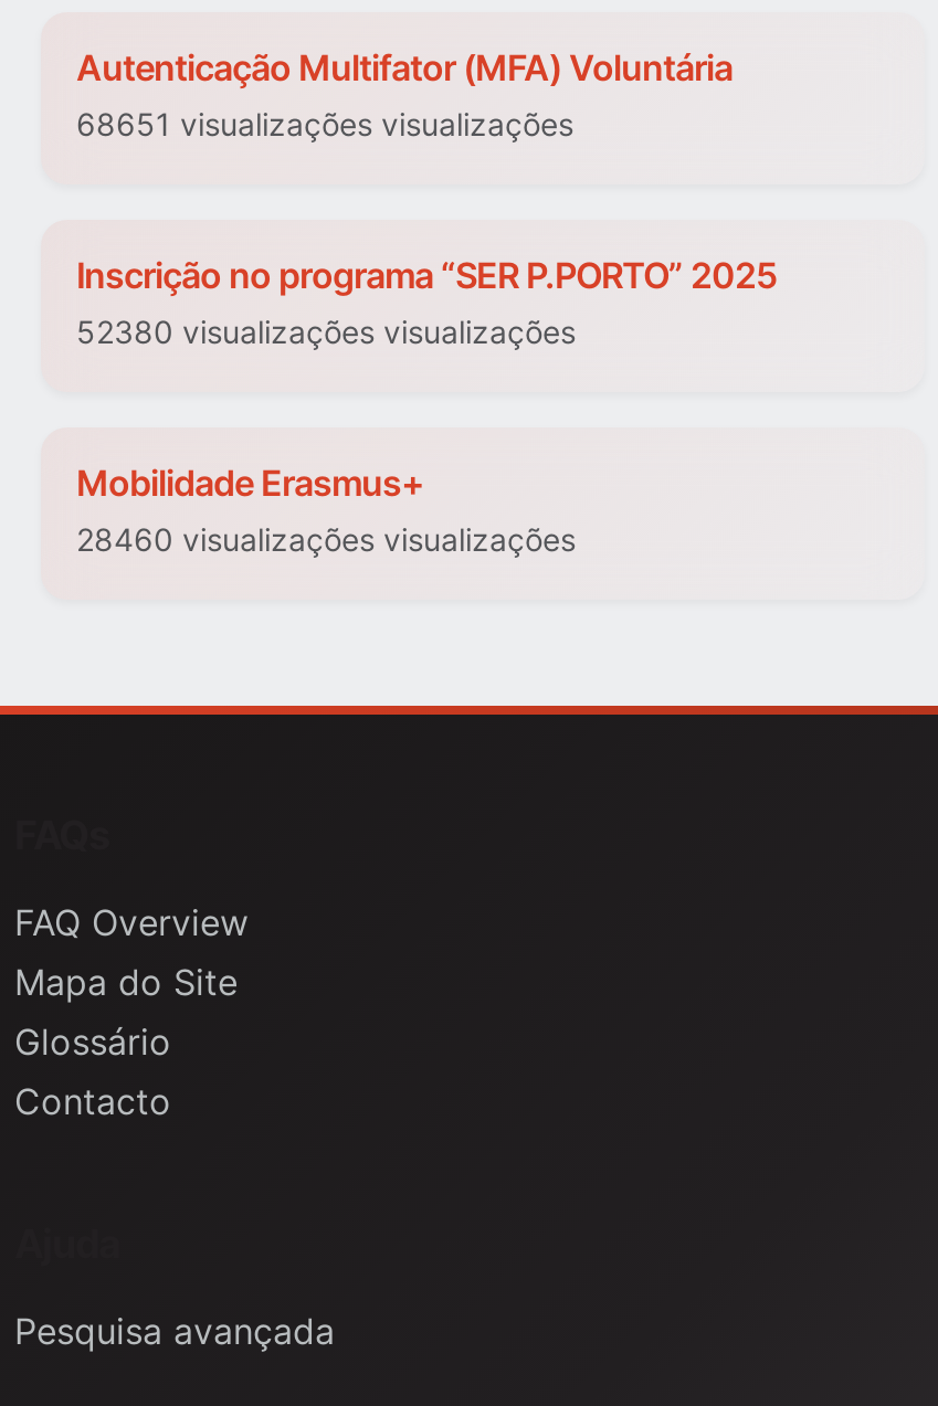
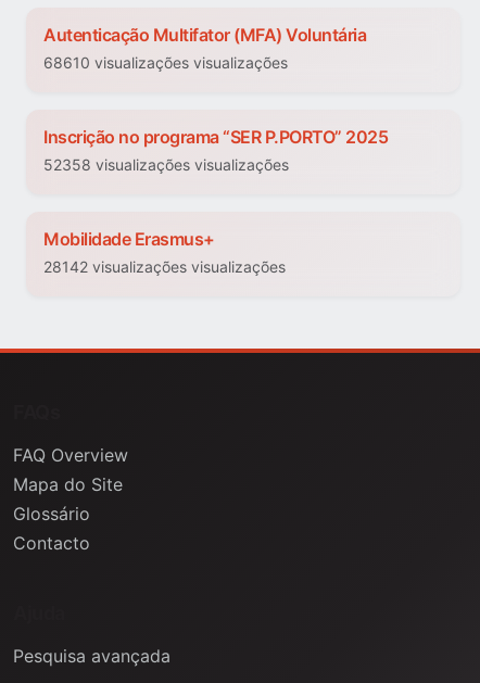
[76,106,573,144] 68651 visualizações visualizações -> [43,54,288,72] 68610 visualizações visualizações
[76,314,576,351] 52380 visualizações visualizações -> [43,156,289,174] 52358 visualizações visualizações
[76,521,576,559] 28460 visualizações visualizações -> [43,258,286,276] 28142 visualizações visualizações

